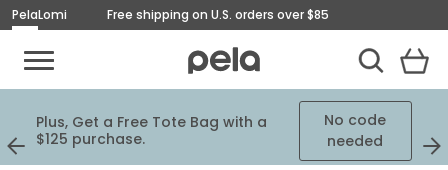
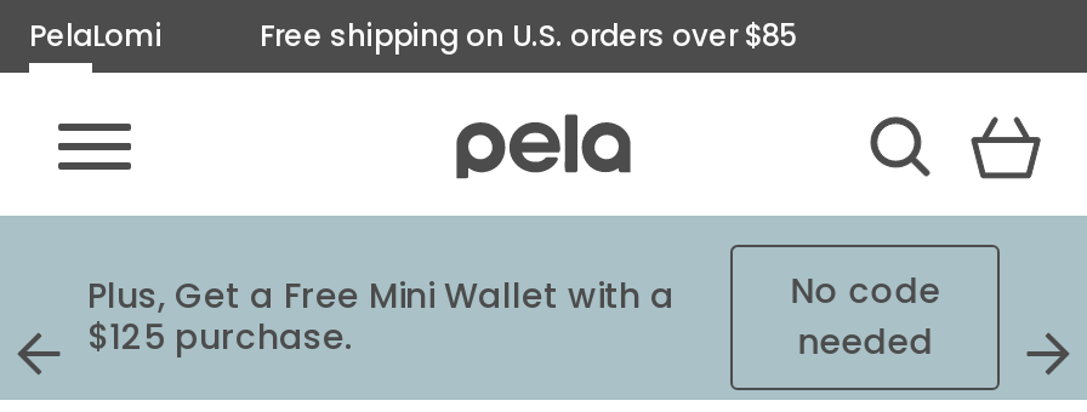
[36,112,267,132] Plus, Get a Free Tote Bag with a -> [87,272,675,320] Plus, Get a Free Mini Wallet with a

